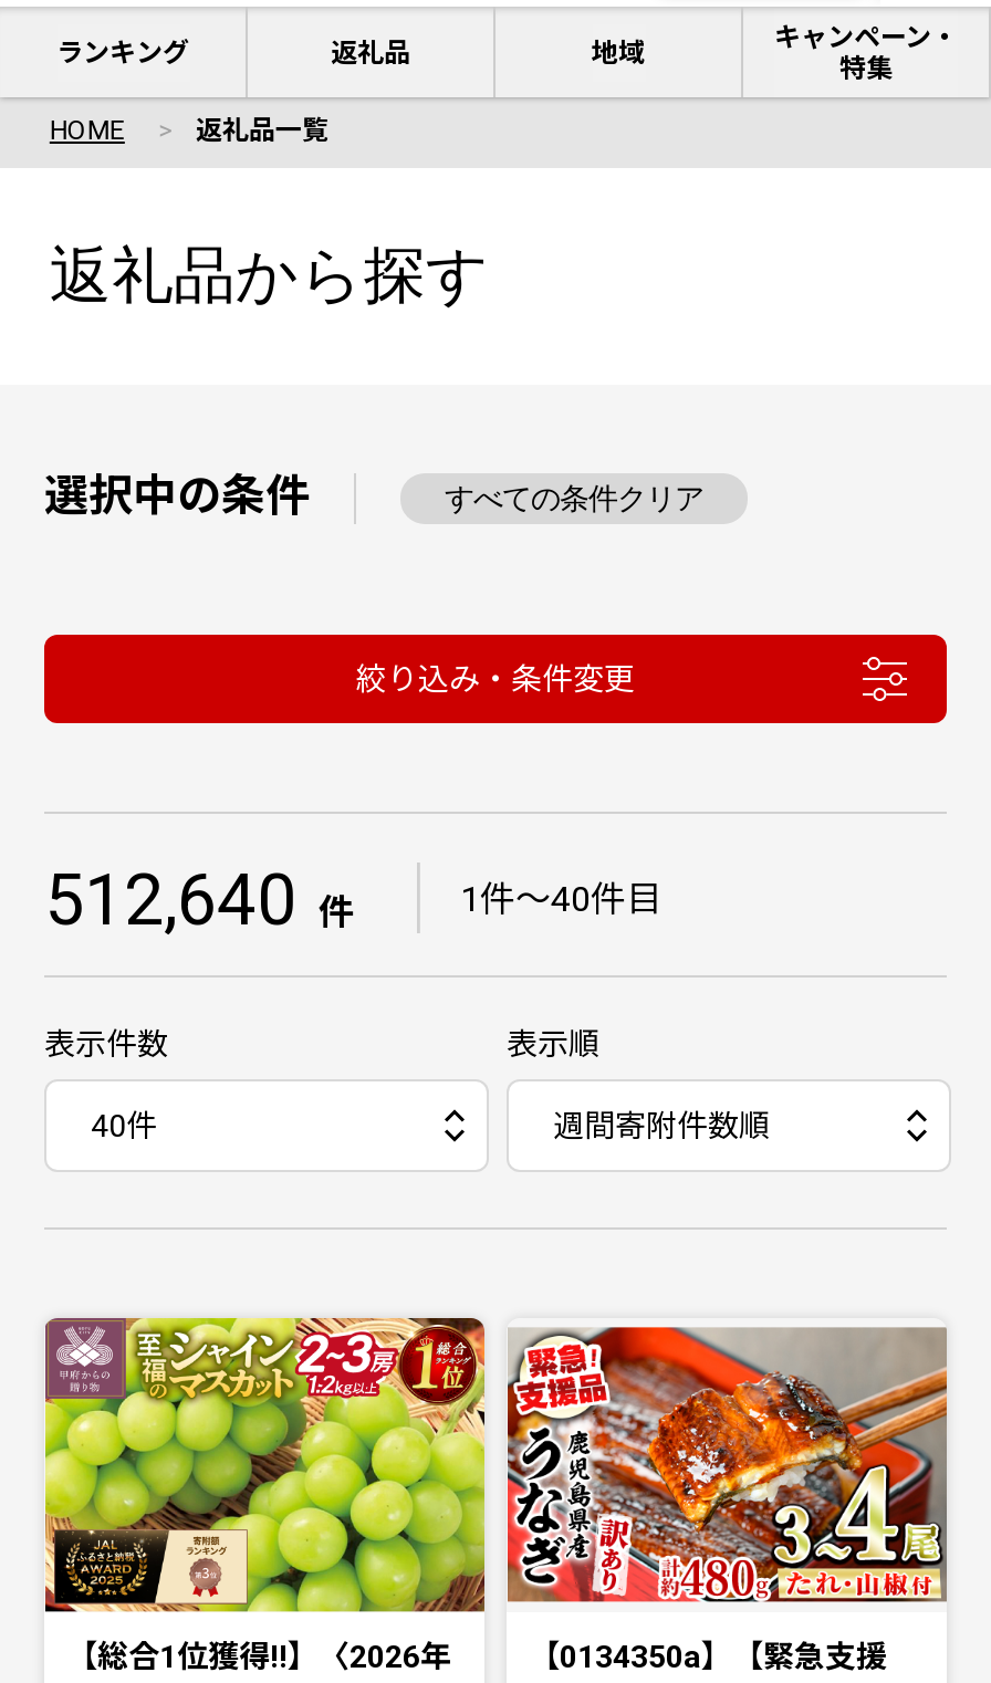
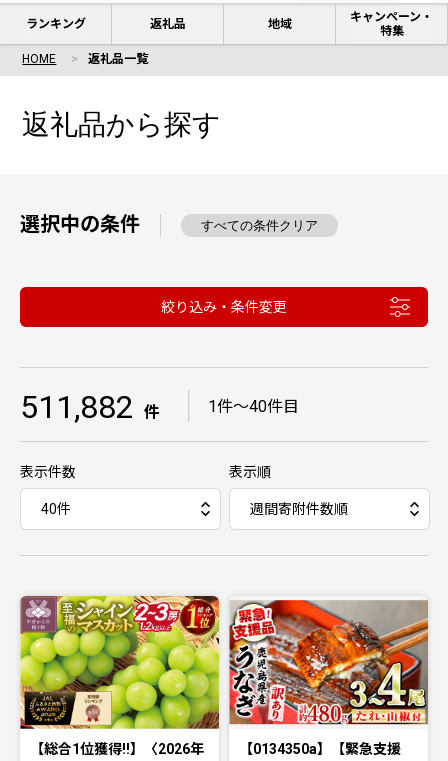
[44,858,661,942] 512,640 件 ｜ 1件〜40件目 -> [20,388,299,426] 511,882 件 ｜ 1件〜40件目

